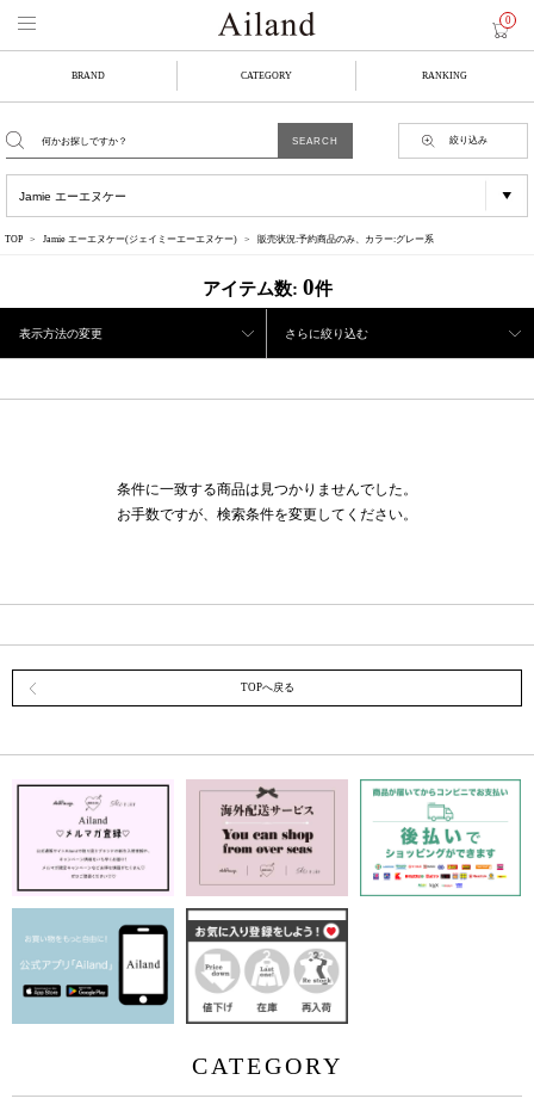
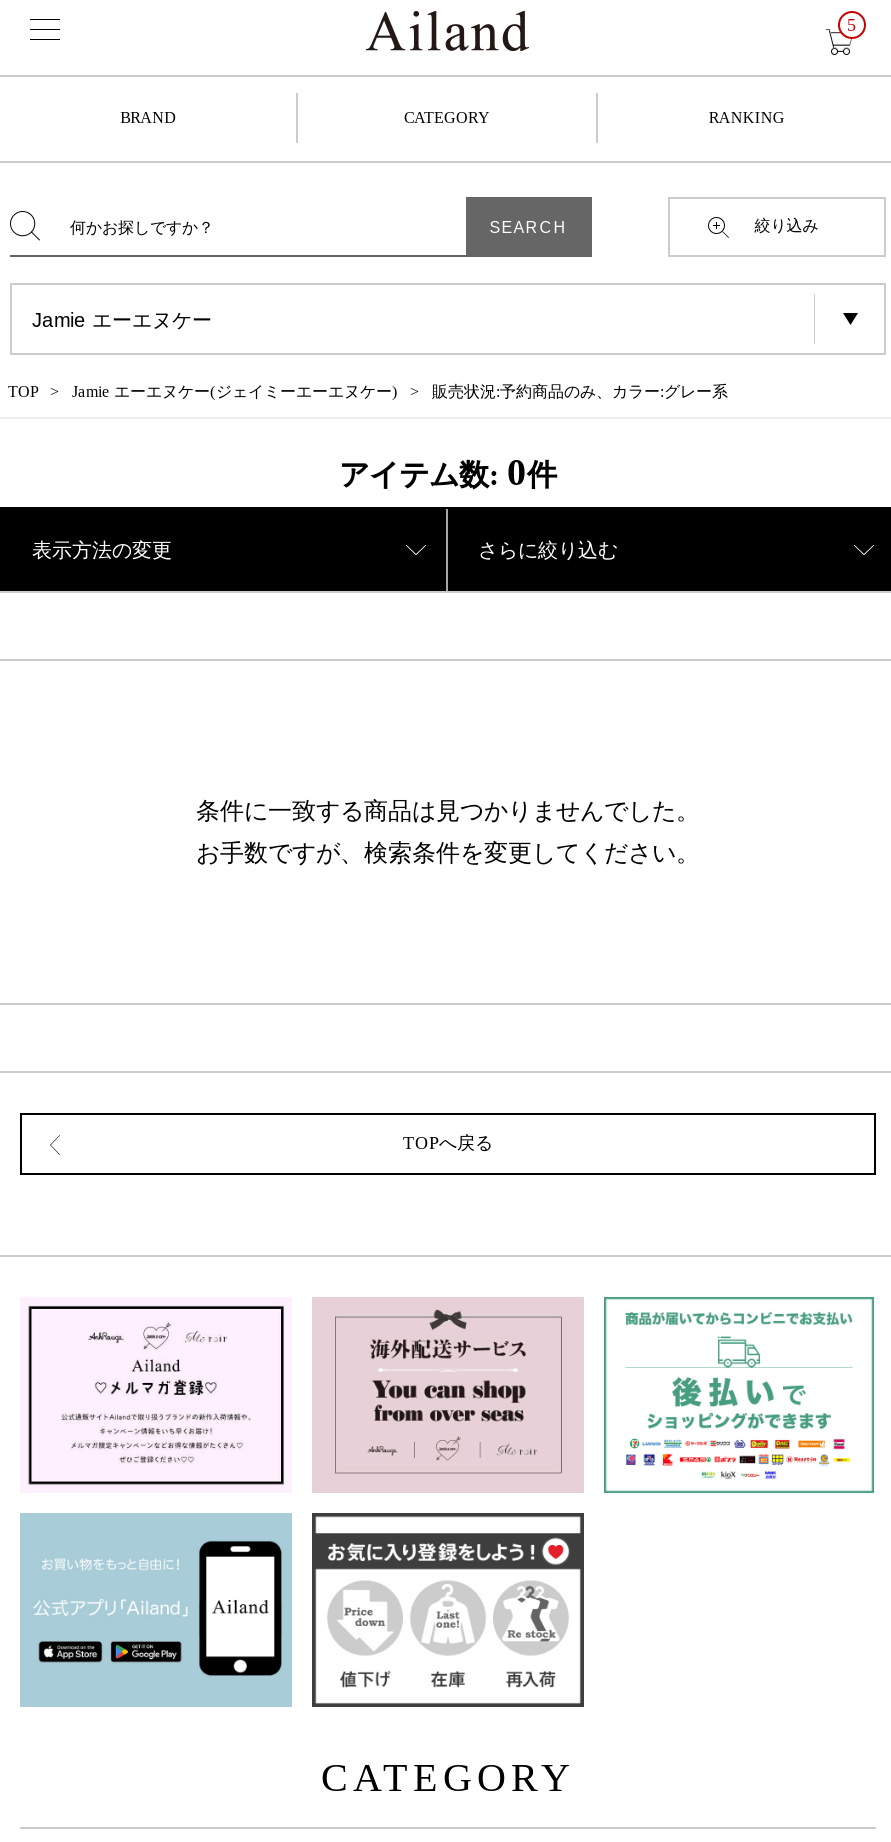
[505,14,511,26] 0 -> [847,15,857,35] 5

